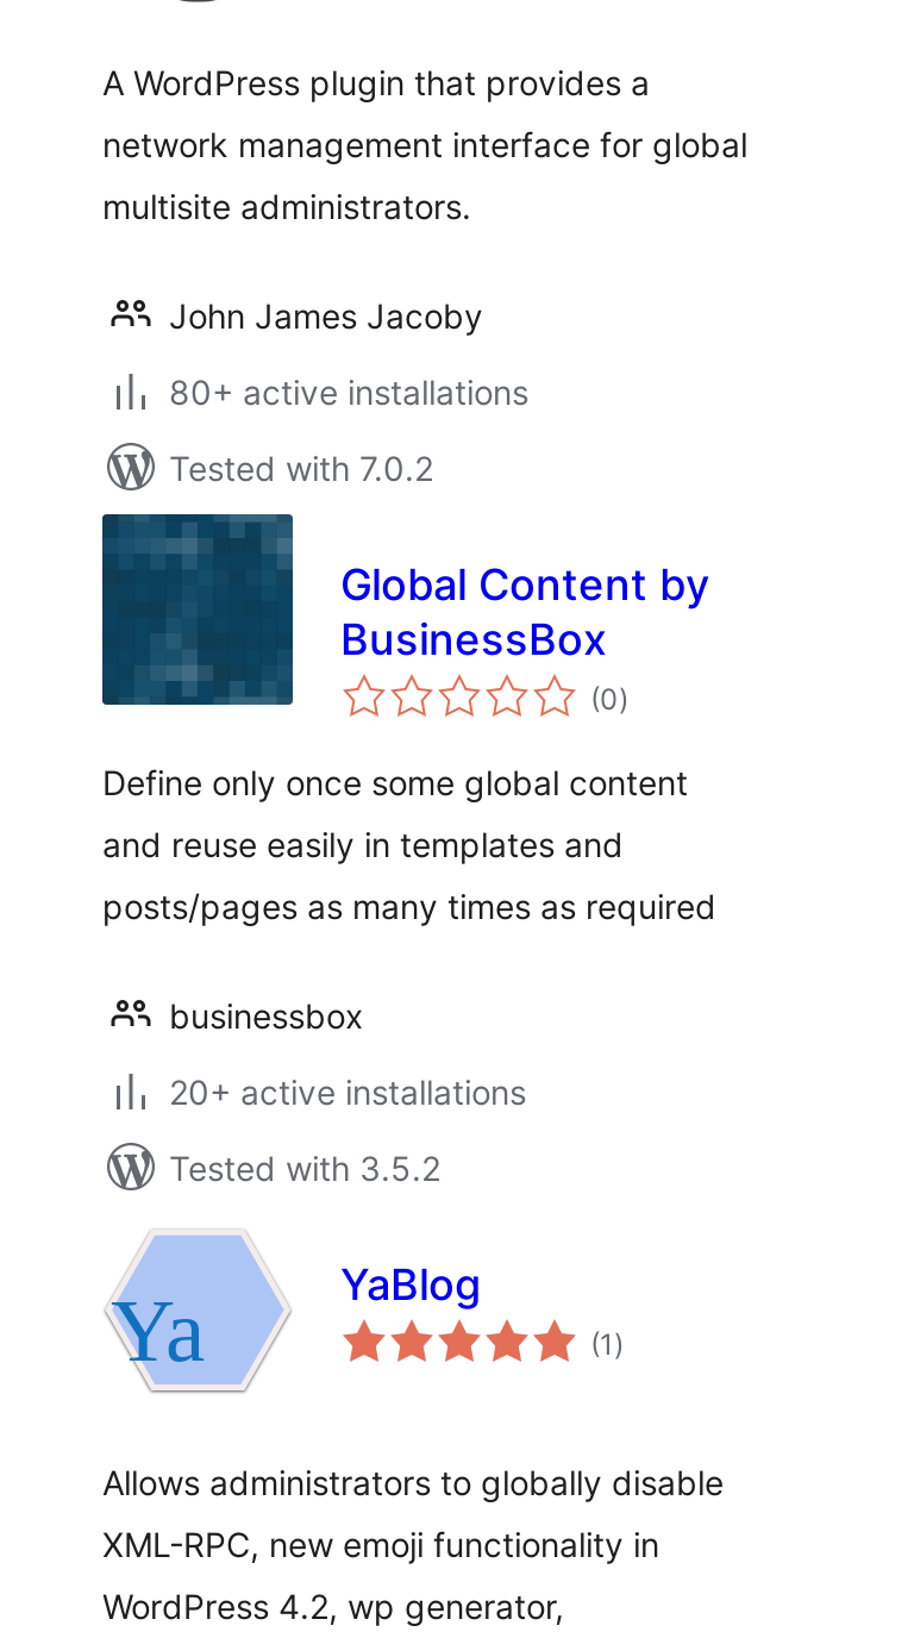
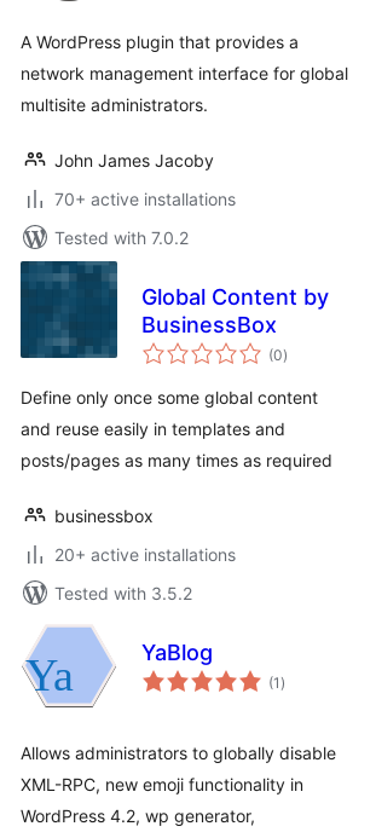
[169,371,528,412] 80+ active installations -> [54,189,236,209] 70+ active installations

